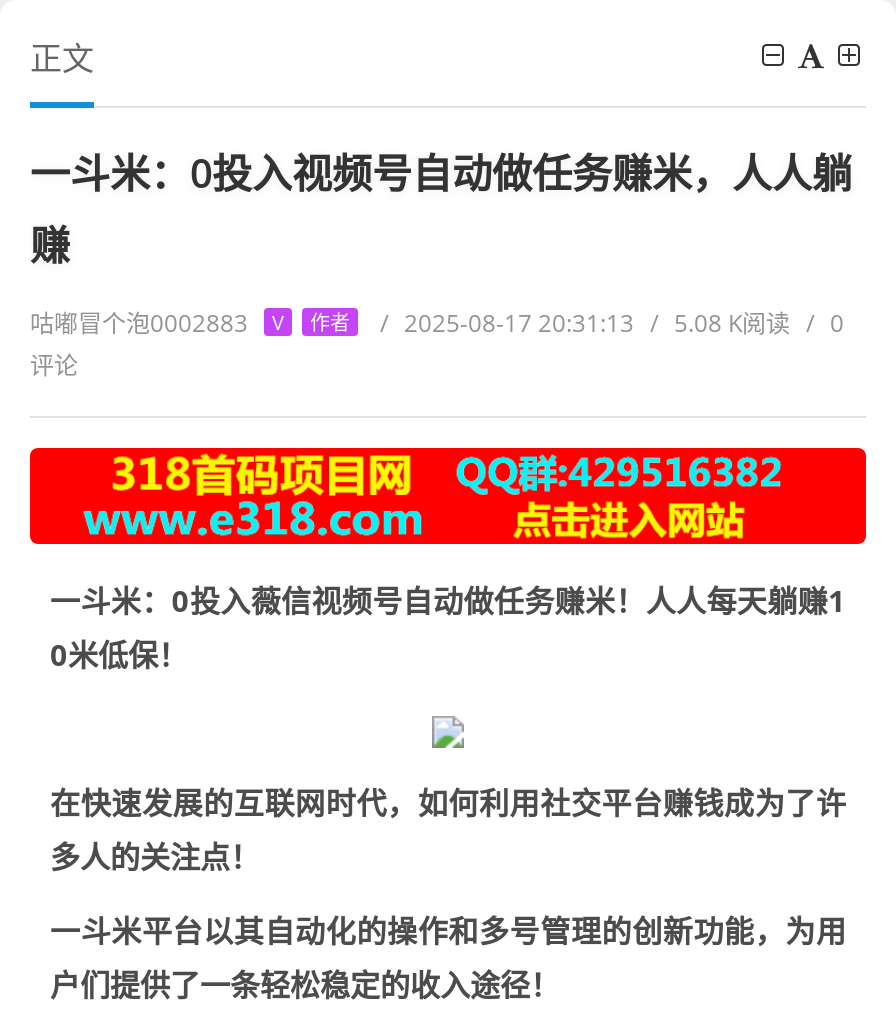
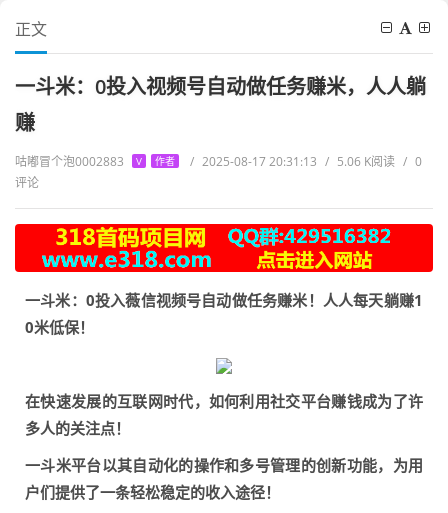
[30,306,844,340] 咕嘟冒个泡0002883 V 作者 / 2025-08-17 20:31:13 / 5.08 K阅读 / 0 -> [15,153,422,170] 咕嘟冒个泡0002883 V 作者 / 2025-08-17 20:31:13 / 5.06 K阅读 / 0

